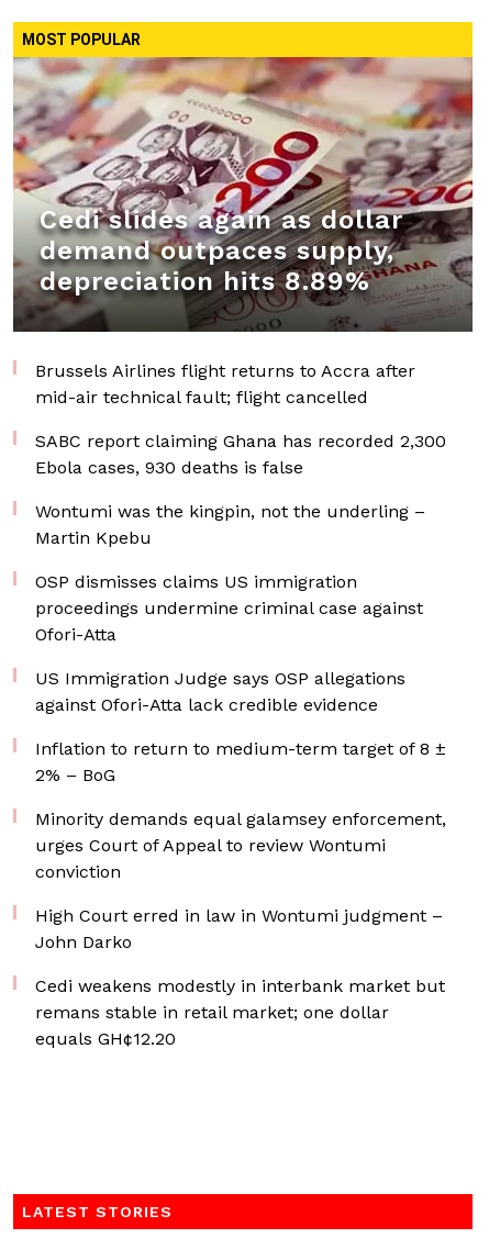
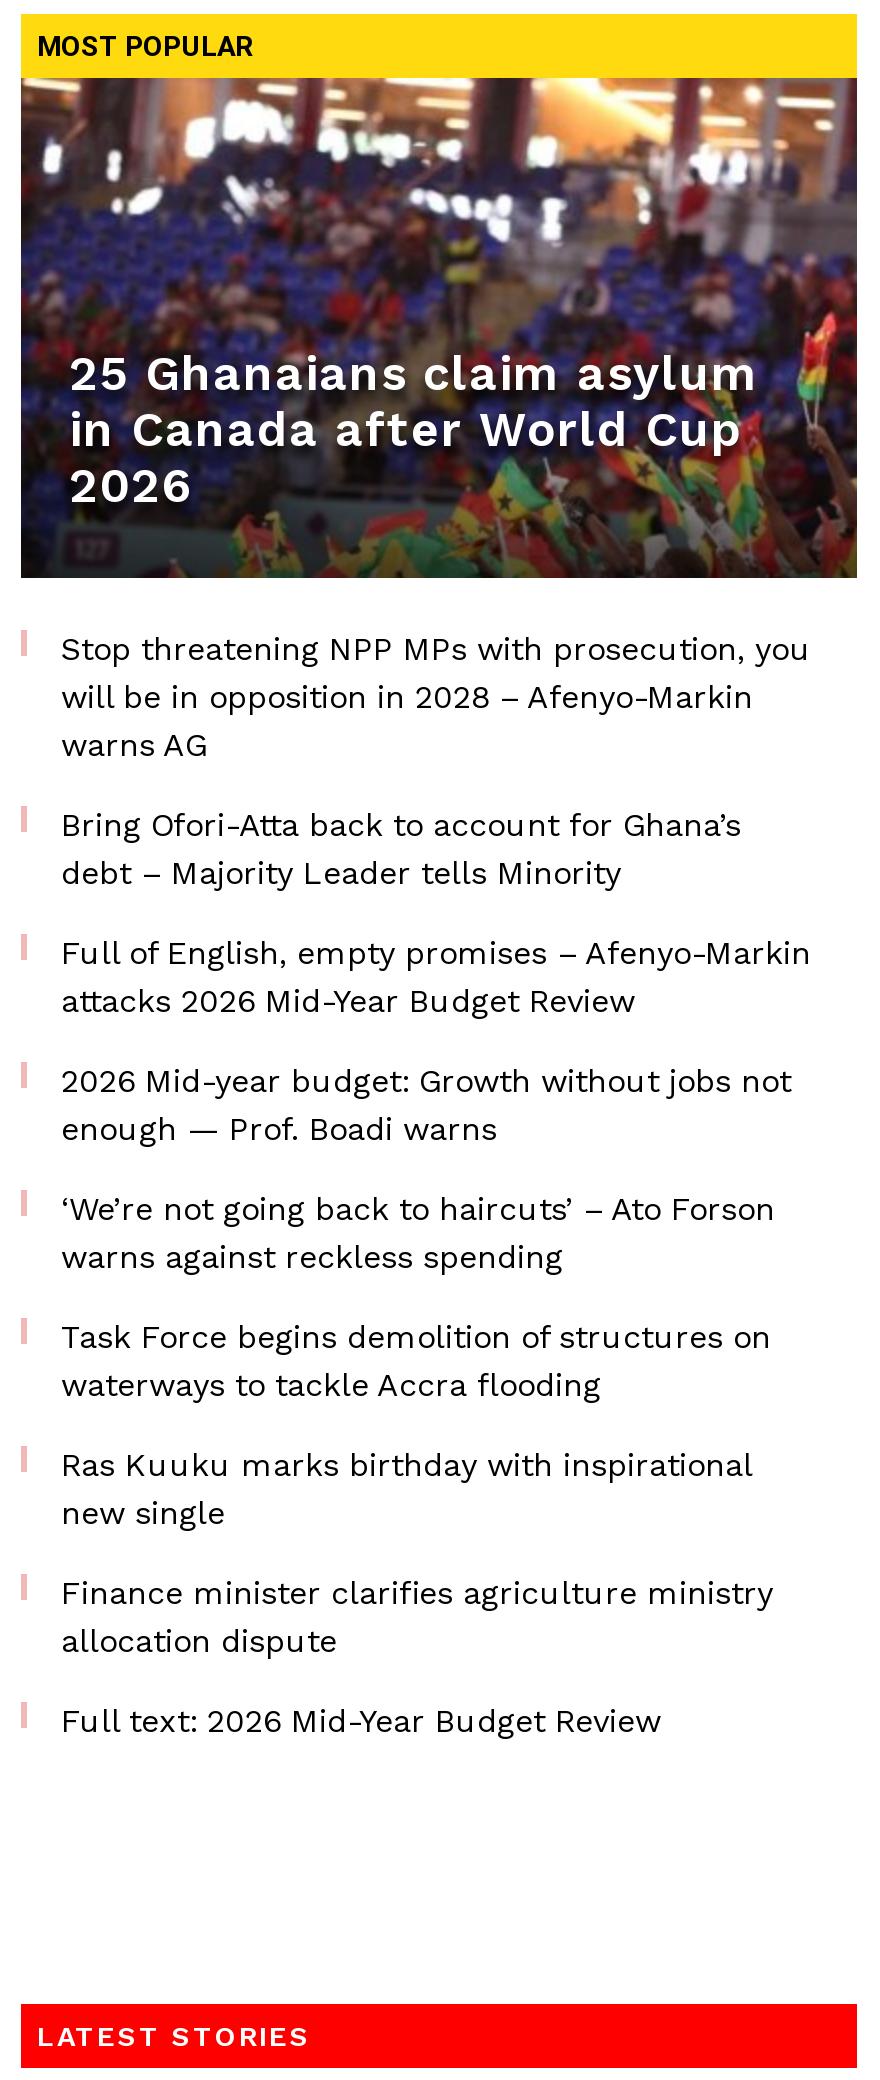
[12,56,474,332] [image] | Cedi slides again as dollar | demand outpaces supply, | depreciation hits 8.89% -> [19,76,859,578] [image] | 25 Ghanaians claim asylum | in Canada after World Cup | 2026
[35,360,415,408] Brussels Airlines flight returns to Accra after | mid-air technical fault; flight cancelled -> [61,630,811,764] Stop threatening NPP MPs with prosecution, you | will be in opposition in 2028 – Afenyo-Markin | warns AG
[35,431,446,478] SABC report claiming Ghana has recorded 2,300 | Ebola cases, 930 deaths is false -> [61,806,741,892] Bring Ofori-Atta back to account for Ghana’s | debt – Majority Leader tells Minority
[35,501,425,548] Wontumi was the kingpin, not the underling – | Martin Kpebu -> [61,934,811,1020] Full of English, empty promises – Afenyo-Markin | attacks 2026 Mid-Year Budget Review
[35,571,423,645] OSP dismisses claims US immigration | proceedings undermine criminal case against | Ofori-Atta -> [61,1062,791,1148] 2026 Mid-year budget: Growth without jobs not | enough — Prof. Boadi warns
[35,668,405,715] US Immigration Judge says OSP allegations | against Ofori-Atta lack credible evidence -> [61,1190,775,1276] ‘We’re not going back to haircuts’ – Ato Forson | warns against reckless spending
[35,738,446,785] Inflation to return to medium-term target of 8 ± | 2% – BoG -> [61,1318,771,1404] Task Force begins demolition of structures on | waterways to tackle Accra flooding
[35,808,446,882] Minority demands equal galamsey enforcement, | urges Court of Appeal to review Wontumi | conviction -> [61,1446,751,1532] Ras Kuuku marks birthday with inspirational | new single
[35,905,443,952] High Court erred in law in Wontumi judgment – | John Darko -> [61,1574,773,1660] Finance minister clarifies agriculture ministry | allocation dispute
[35,975,445,1049] Cedi weakens modestly in interbank market but | remans stable in retail market; one dollar | equals GH¢12.20 -> [61,1702,661,1740] Full text: 2026 Mid-Year Budget Review

